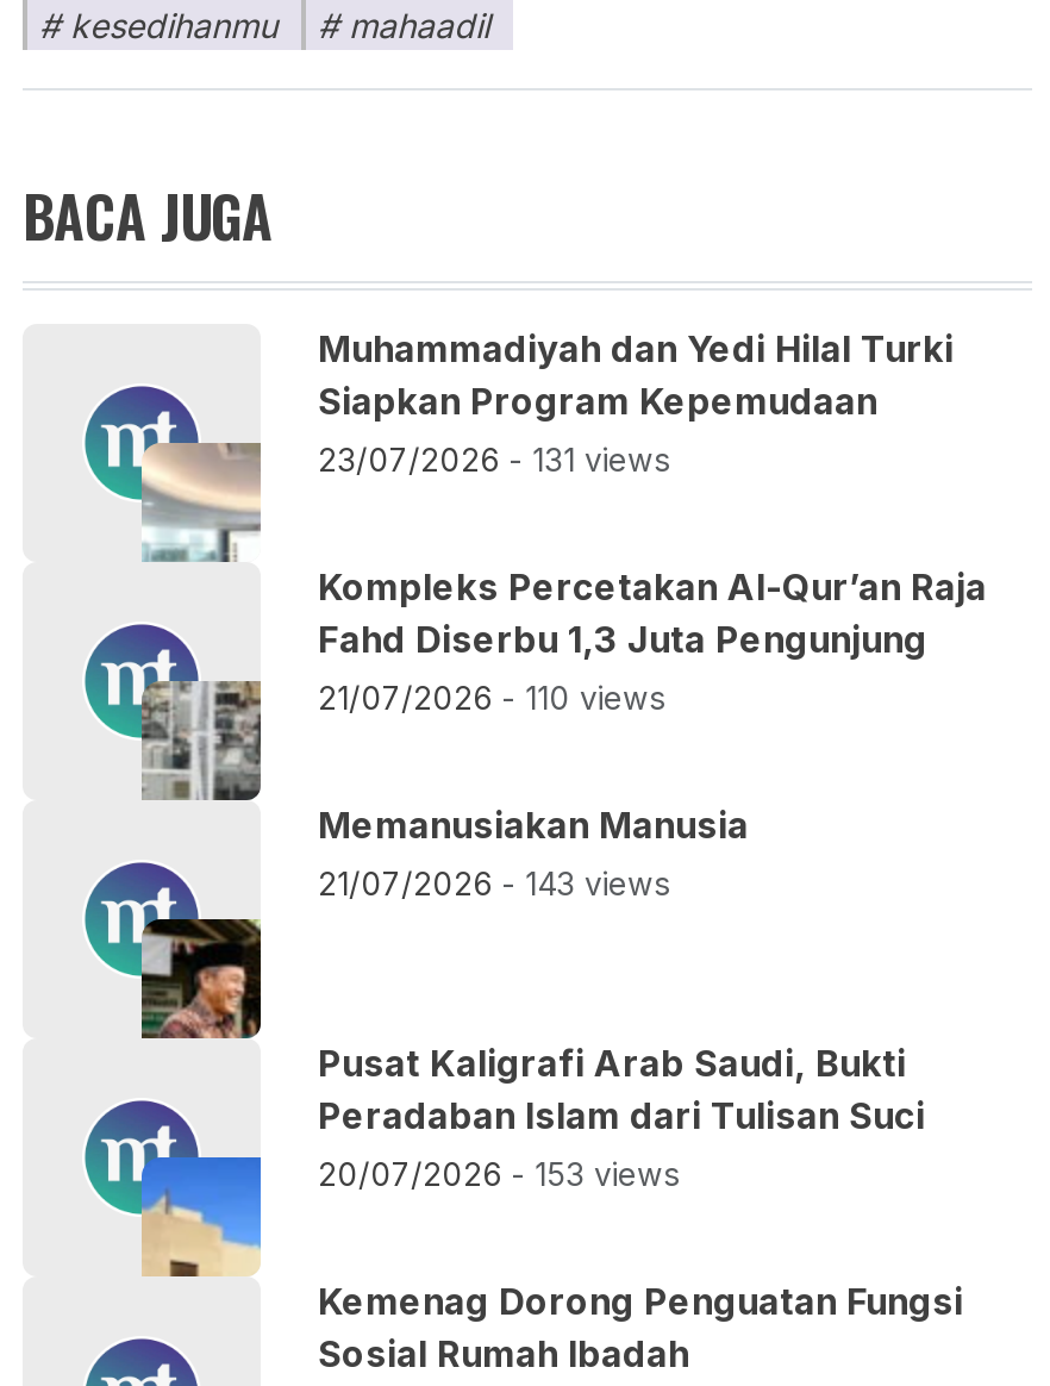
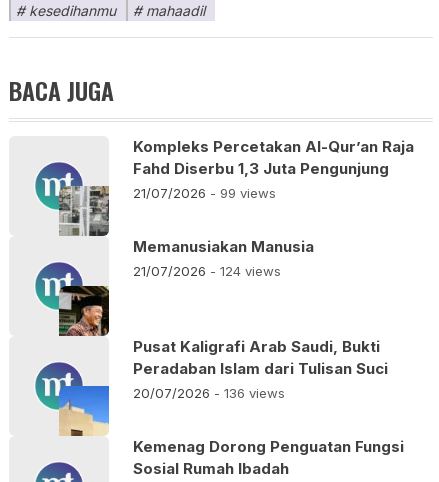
[139,327,954,562] [image] | Muhammadiyah dan Yedi Hilal Turki | Siapkan Program Kepemudaan | 23/07/2026 - 131 views -> none
[318,679,665,718] 21/07/2026 - 110 views -> [133,185,276,201] 21/07/2026 - 99 views
[318,865,670,903] 21/07/2026 - 143 views -> [133,263,281,279] 21/07/2026 - 124 views
[318,1156,680,1194] 20/07/2026 - 153 views -> [133,385,285,401] 20/07/2026 - 136 views

